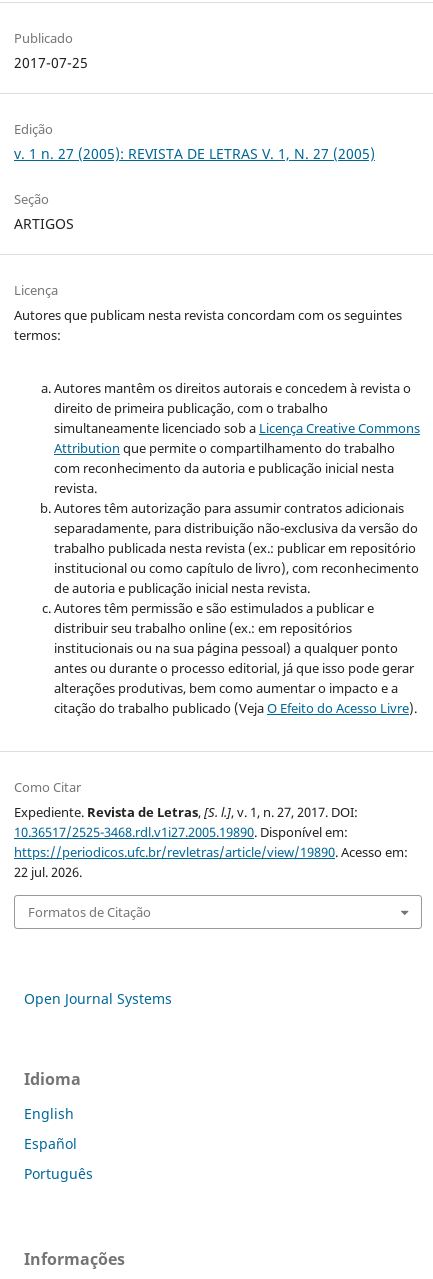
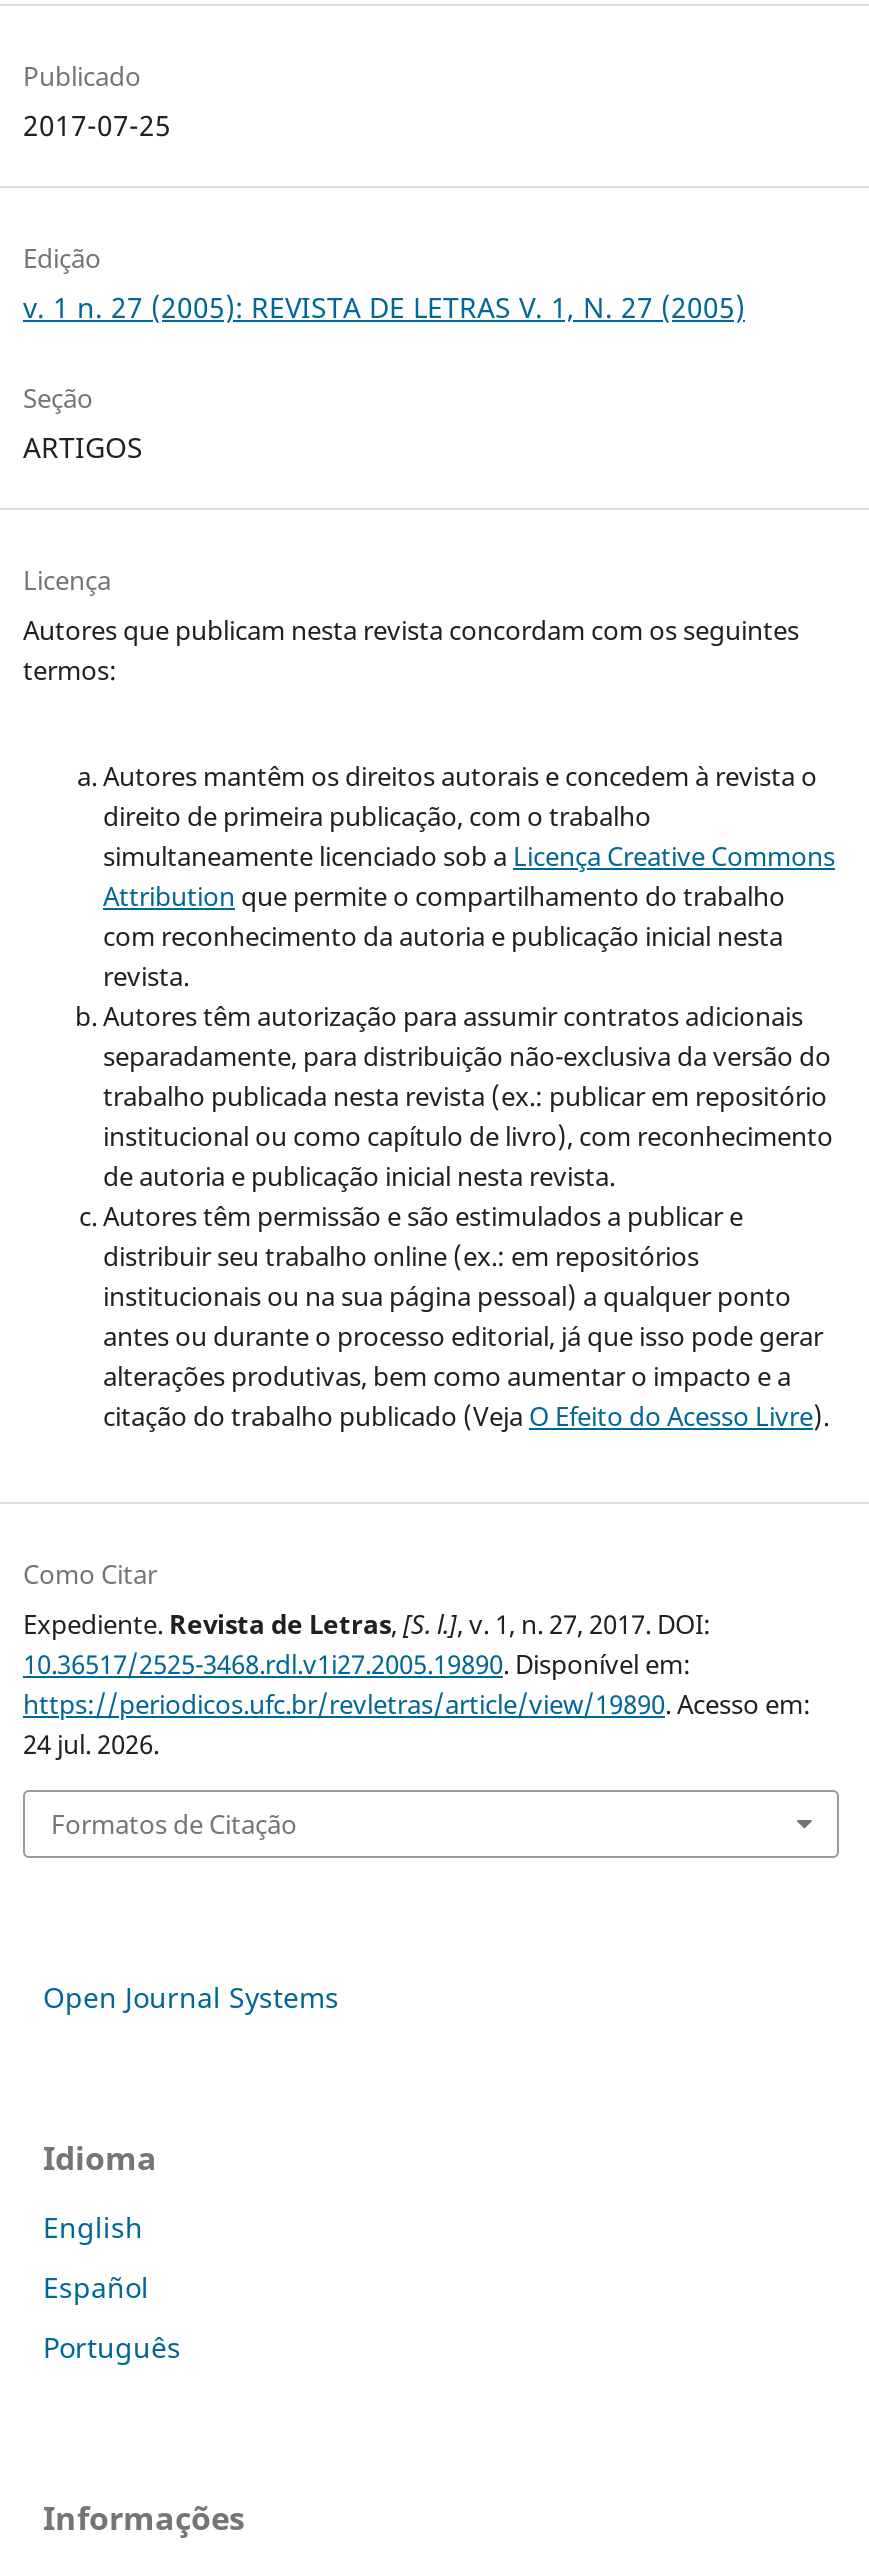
[14,863,82,881] 22 jul. 2026. -> [23,1726,159,1762] 24 jul. 2026.

